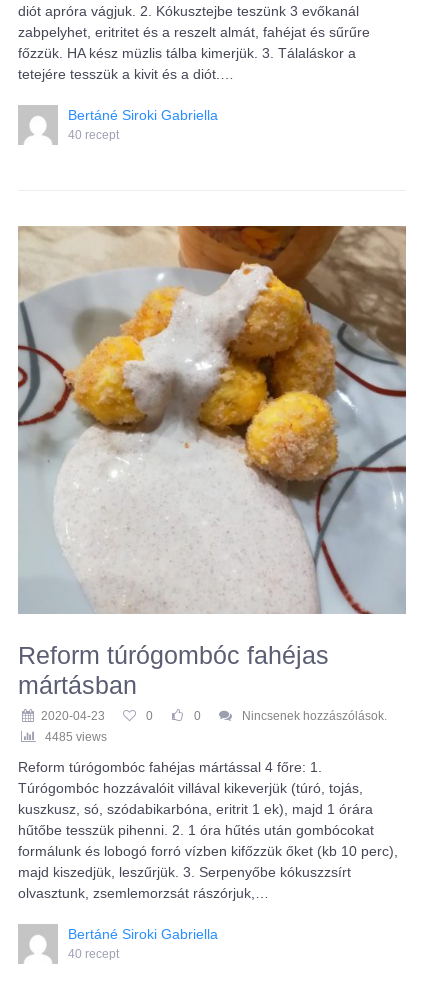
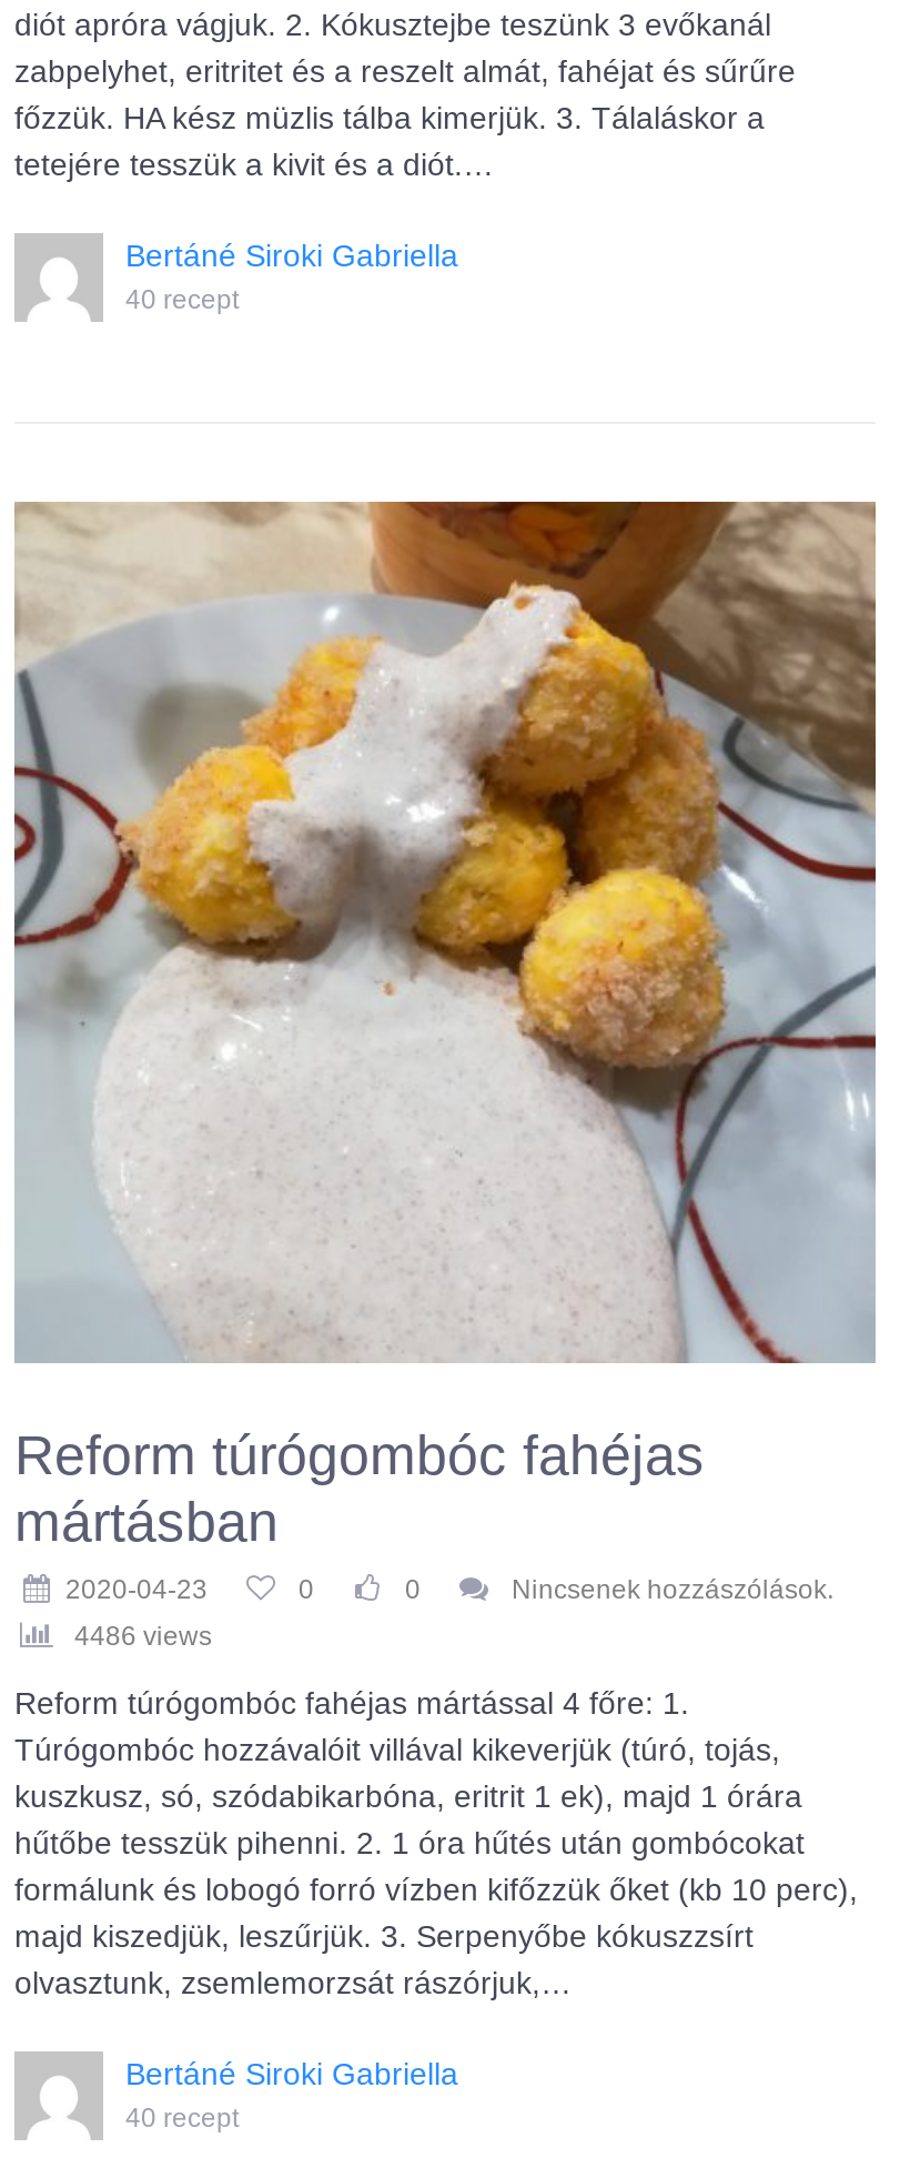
[45,730,107,744] 4485 views -> [74,1621,212,1652] 4486 views

